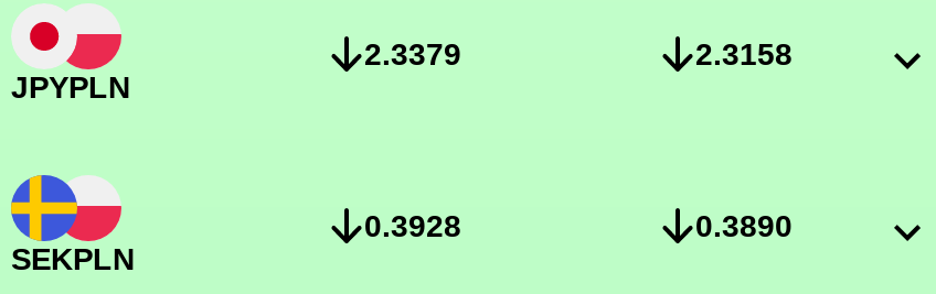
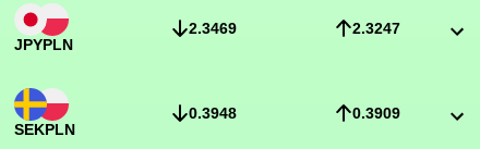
[364,36,461,72] 2.3379 -> [189,20,237,37] 2.3469
[695,36,793,72] 2.3158 -> [352,20,400,37] 2.3247
[364,208,461,243] 0.3928 -> [189,104,237,122] 0.3948
[695,208,793,243] 0.3890 -> [352,104,400,122] 0.3909

